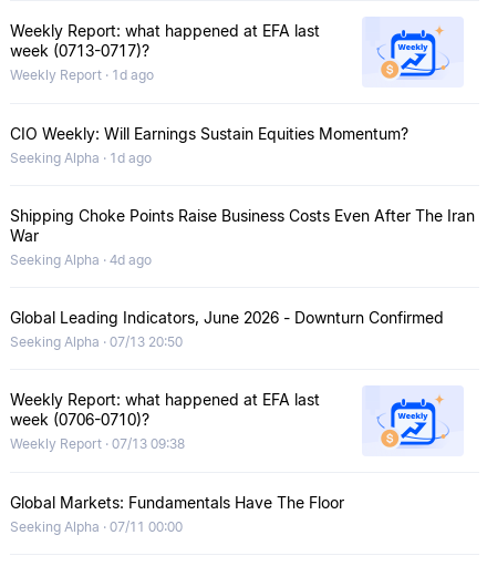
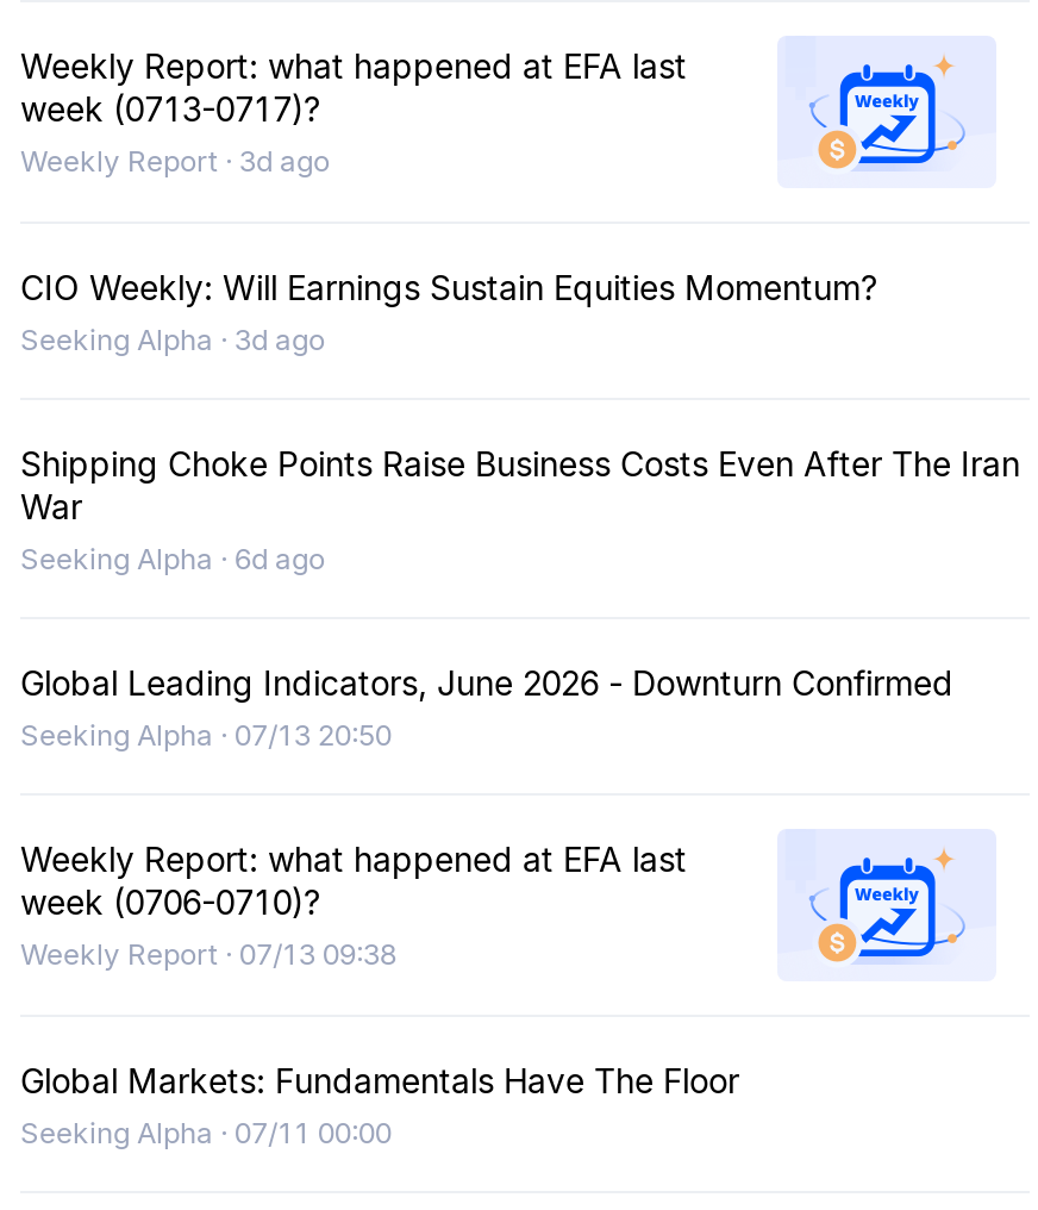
[10,66,154,83] Weekly Report · 1d ago -> [20,142,330,178] Weekly Report · 3d ago
[10,149,152,166] Seeking Alpha · 1d ago -> [20,321,325,357] Seeking Alpha · 3d ago
[10,251,152,268] Seeking Alpha · 4d ago -> [20,540,325,576] Seeking Alpha · 6d ago

